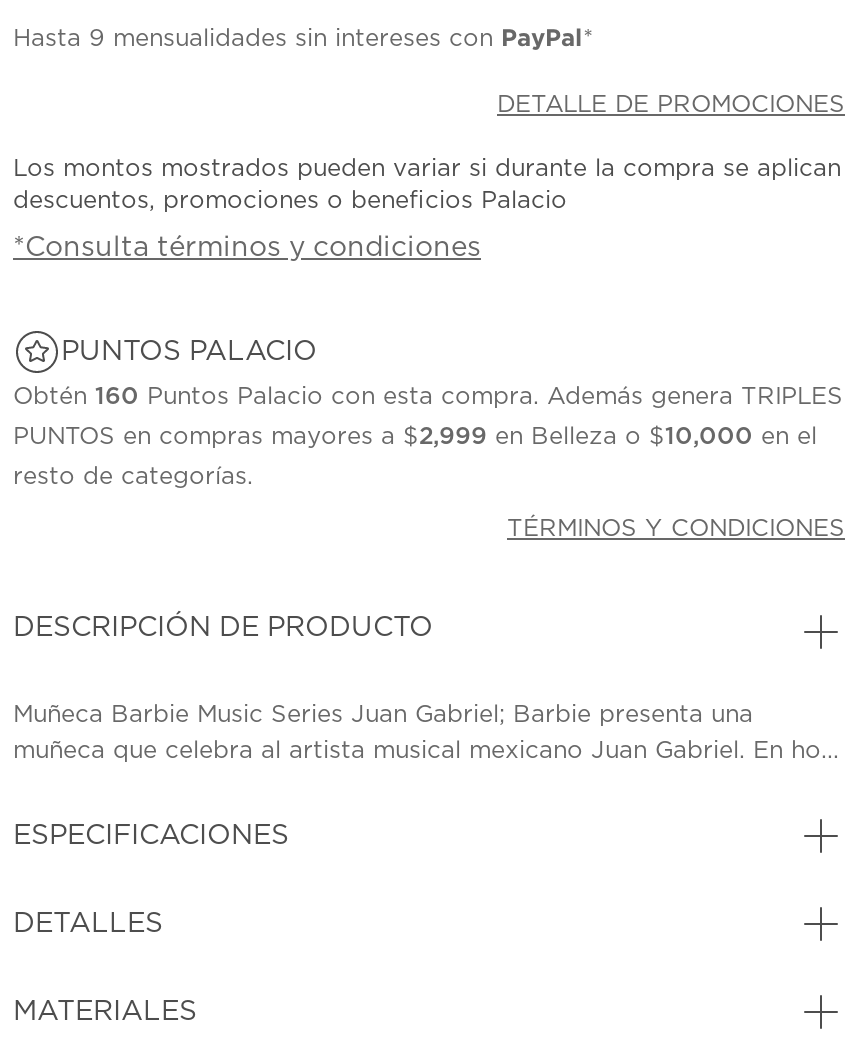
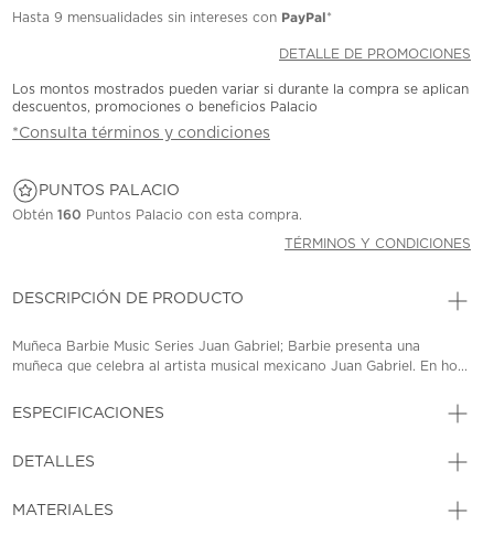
[13,385,843,489] Obtén 160 Puntos Palacio con esta compra. Además genera TRIPLES | PUNTOS en compras mayores a $2,999 en Belleza o $10,000 en el | resto de categorías. -> [12,209,302,222] Obtén 160 Puntos Palacio con esta compra.

